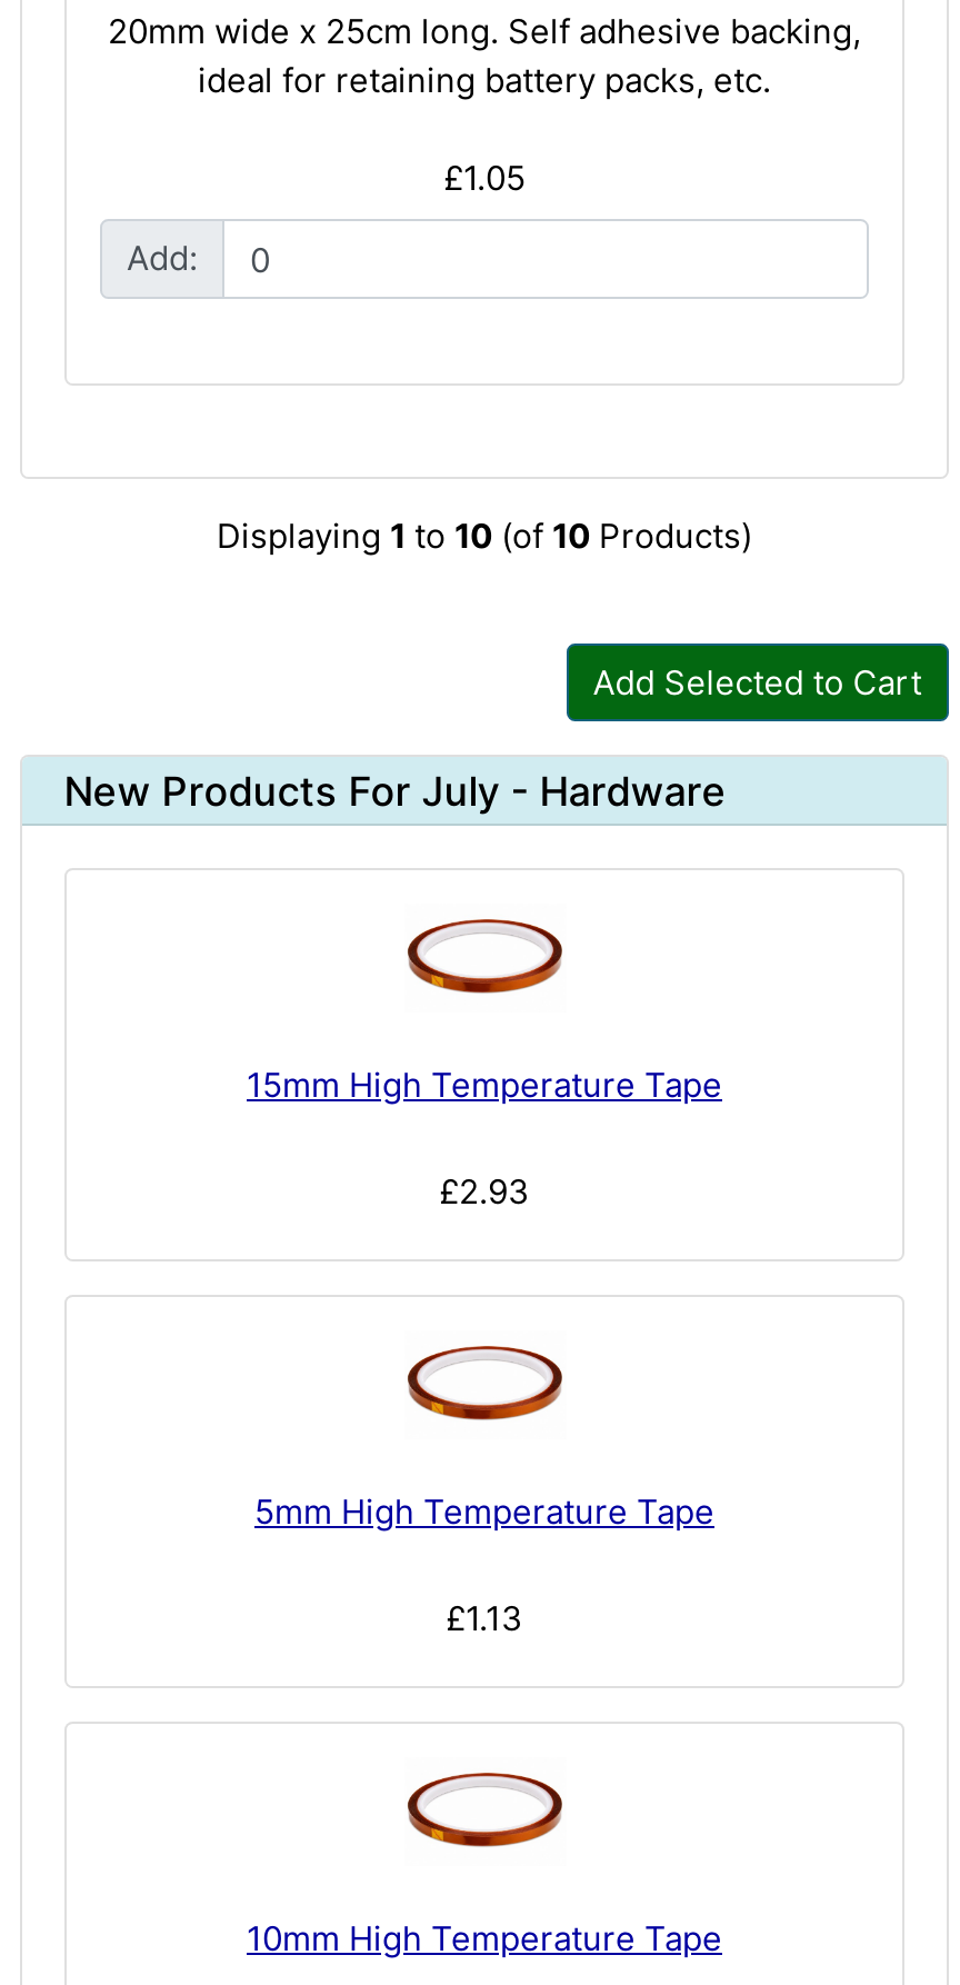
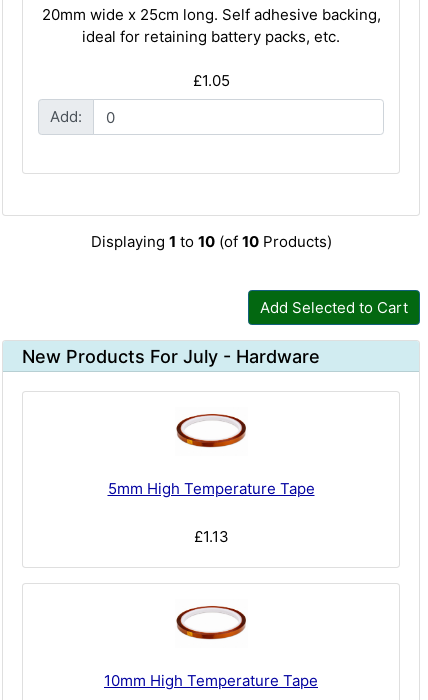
[247,1065,722,1213] 15mm High Temperature Tape | £2.93 -> none

